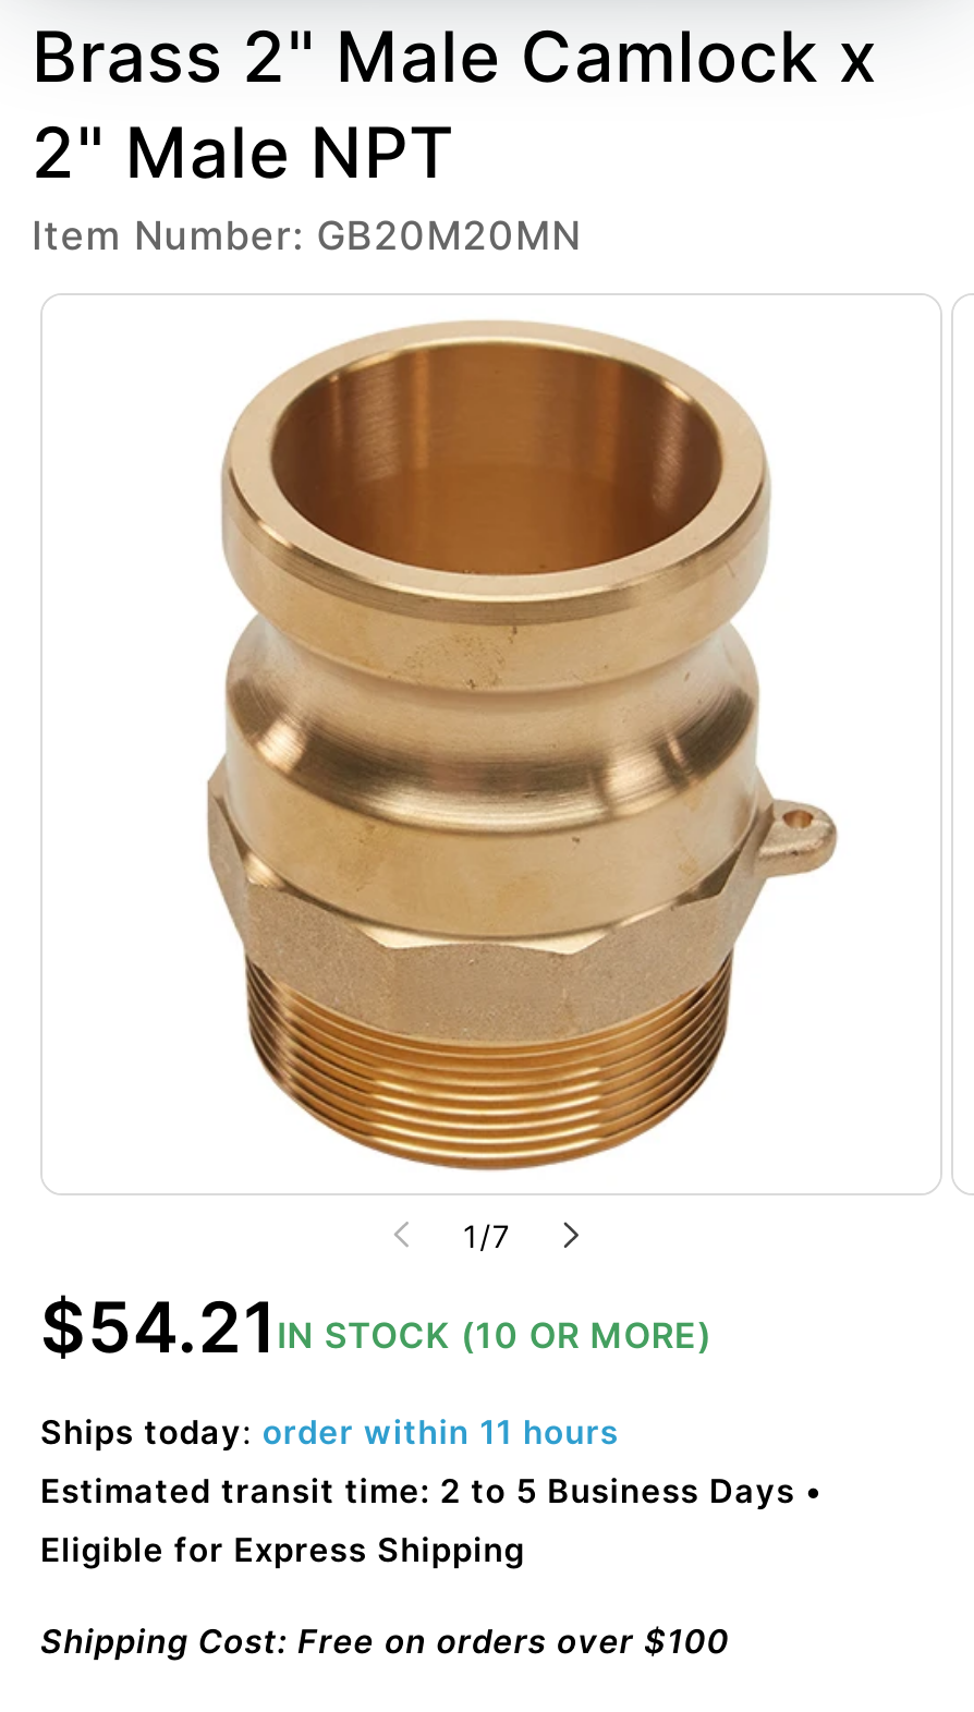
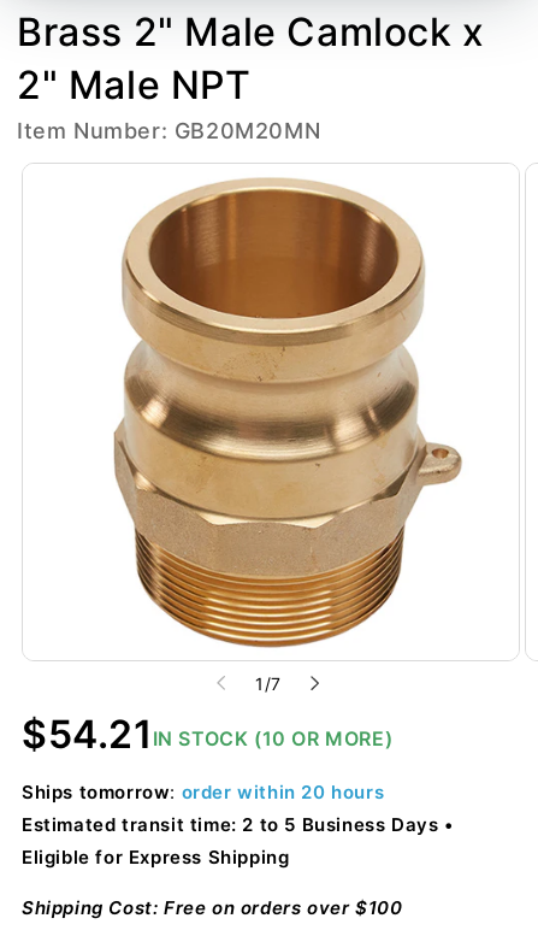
[40,1411,619,1453] Ships today: order within 11 hours -> [22,781,384,803] Ships tomorrow: order within 20 hours

